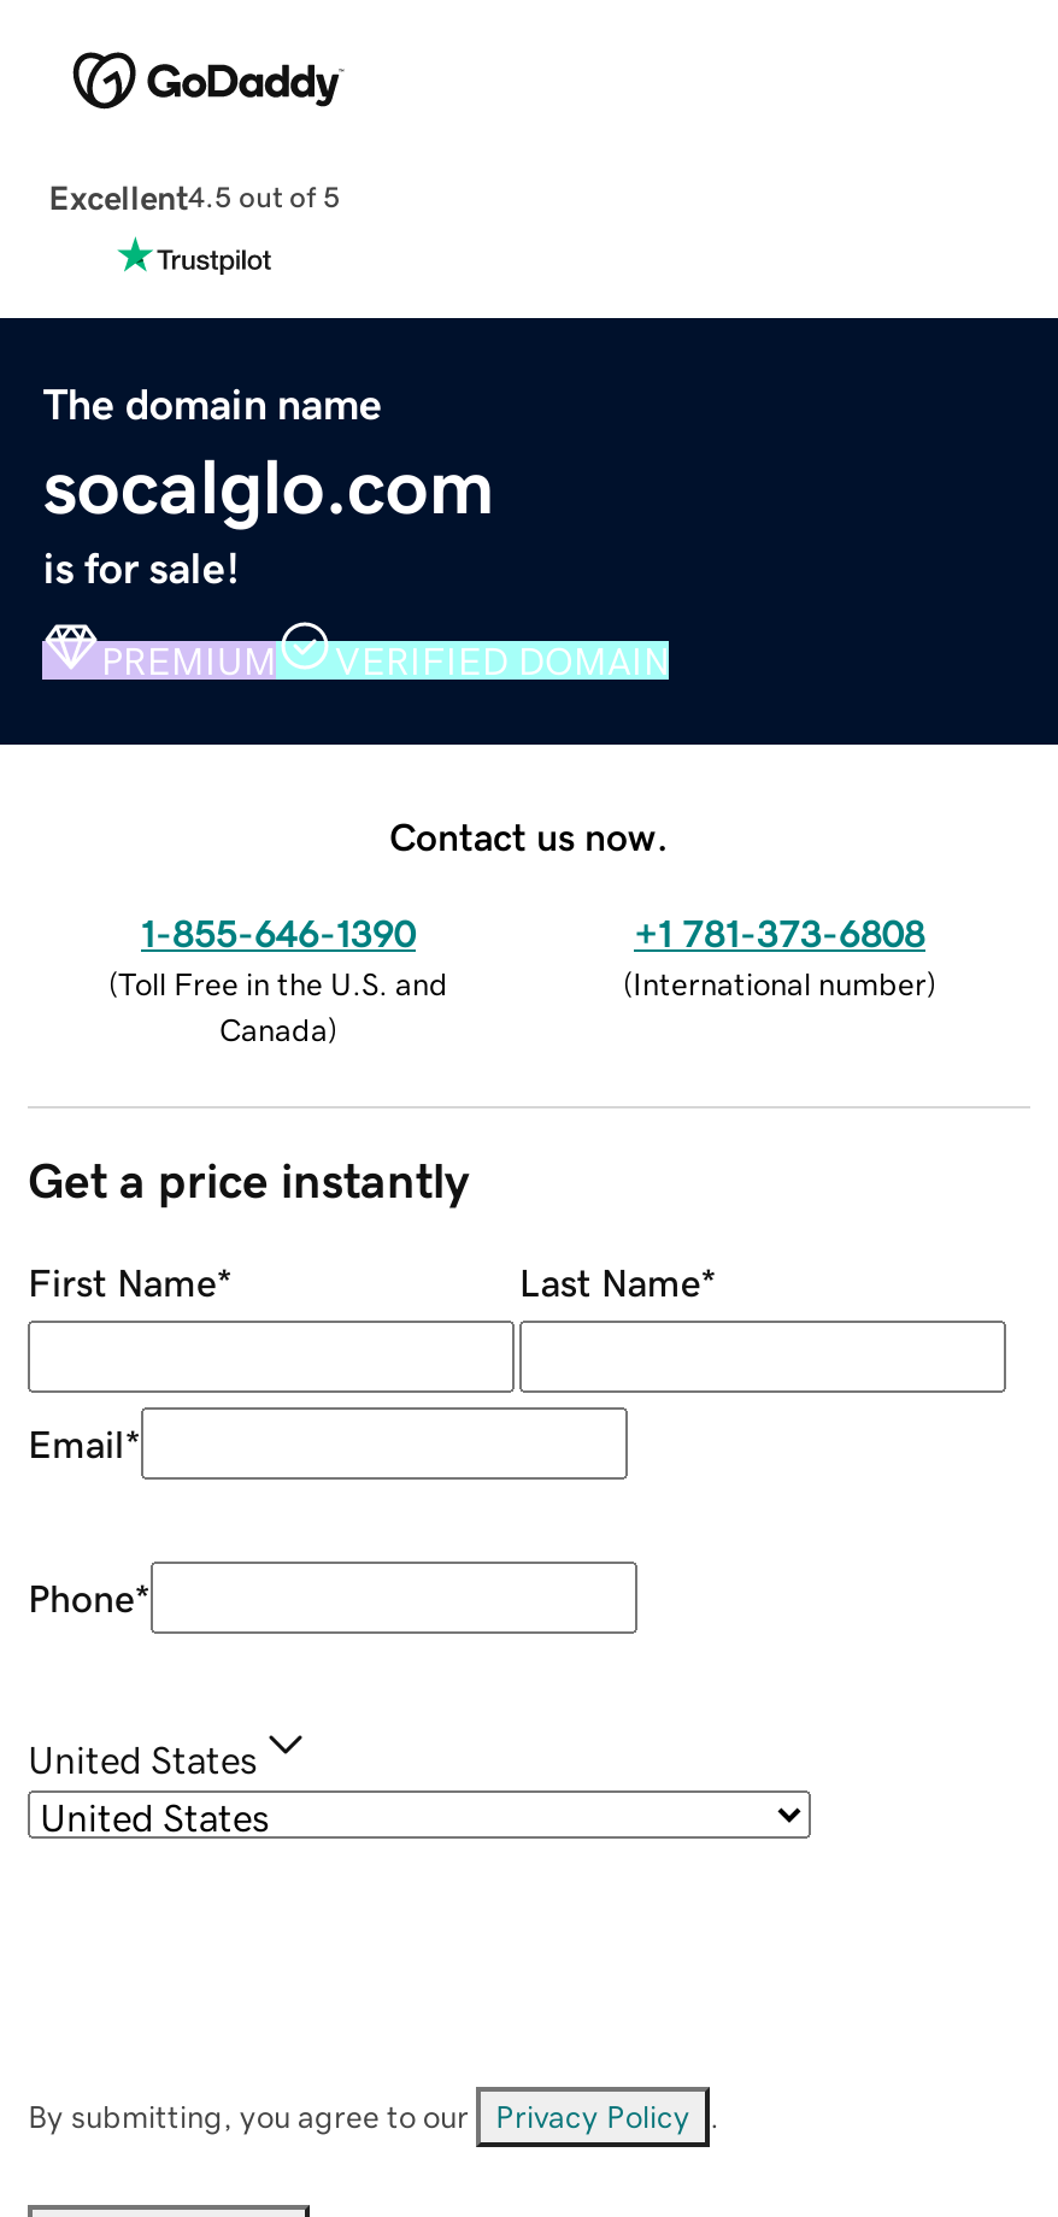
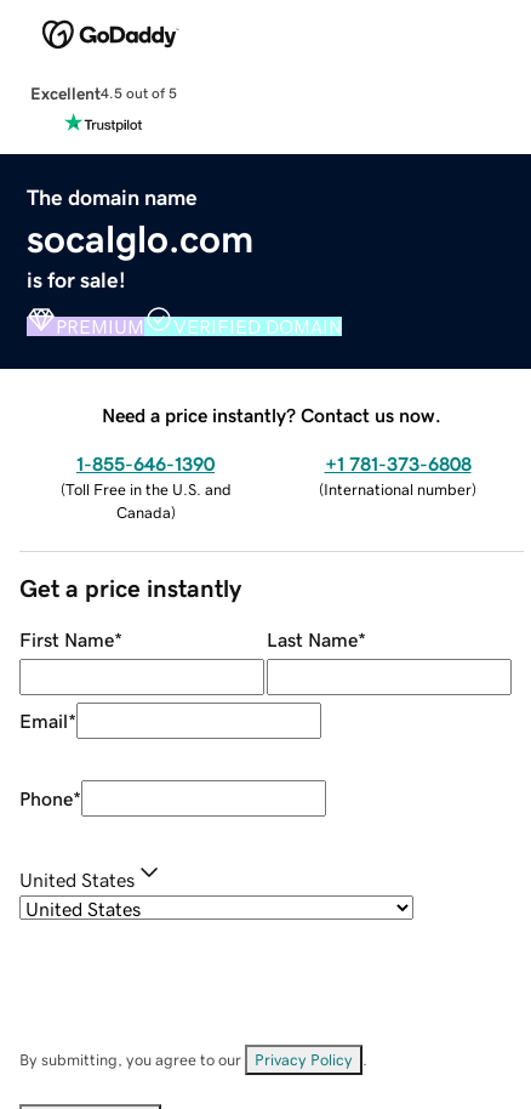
[389,816,669,855] Contact us now. -> [102,405,441,424] Need a price instantly? Contact us now.

